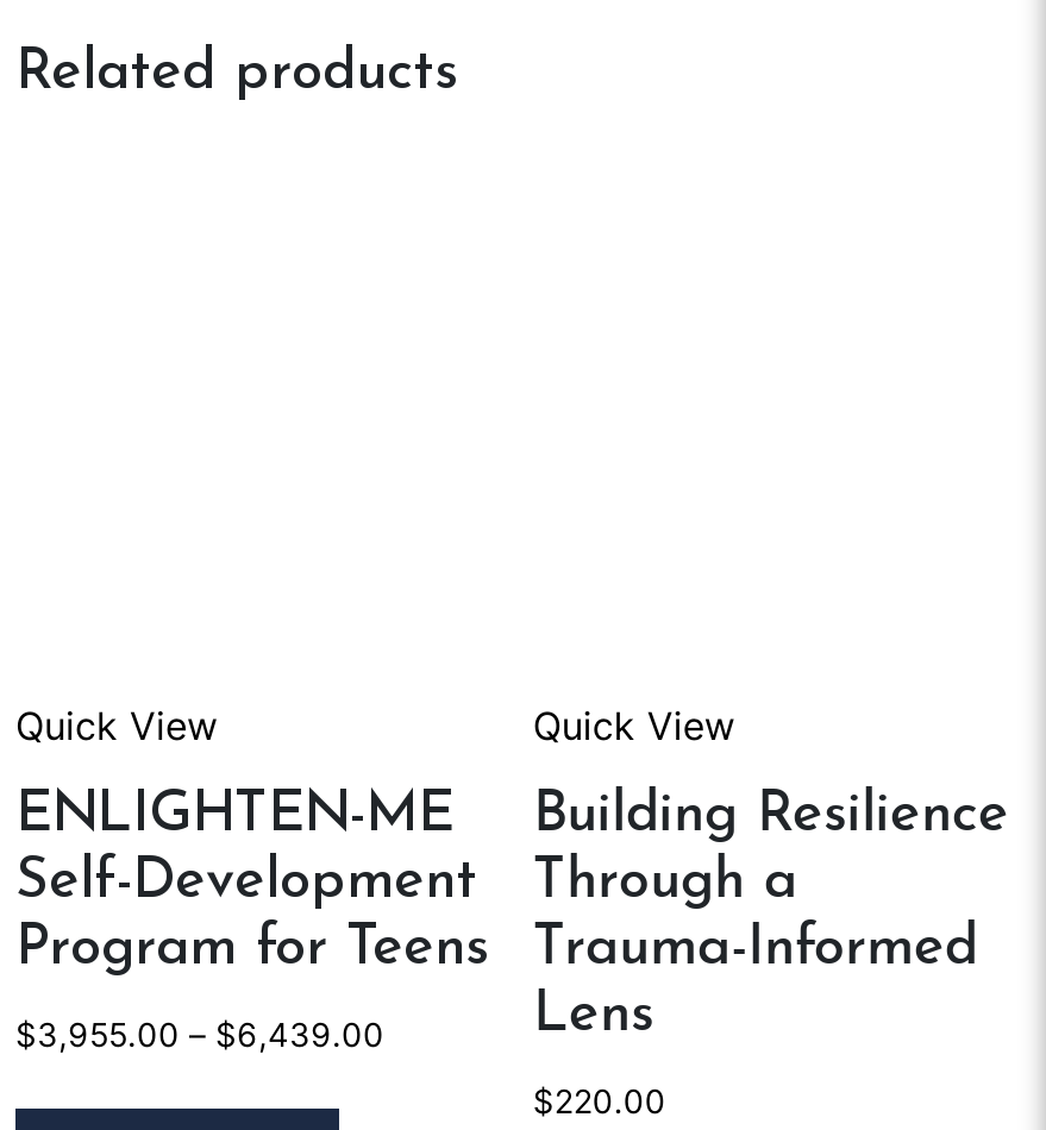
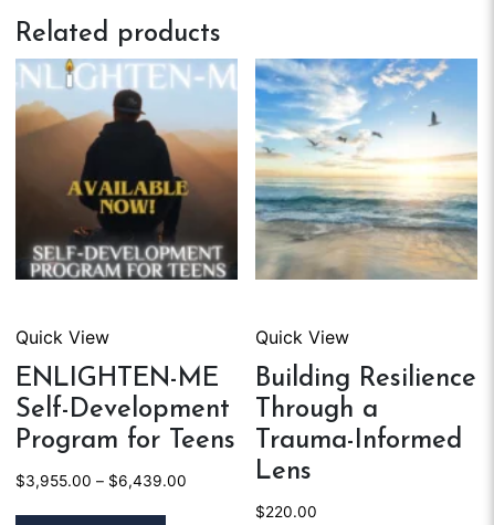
none -> [14,57,239,281] [image]
none -> [254,57,479,281] [image]

